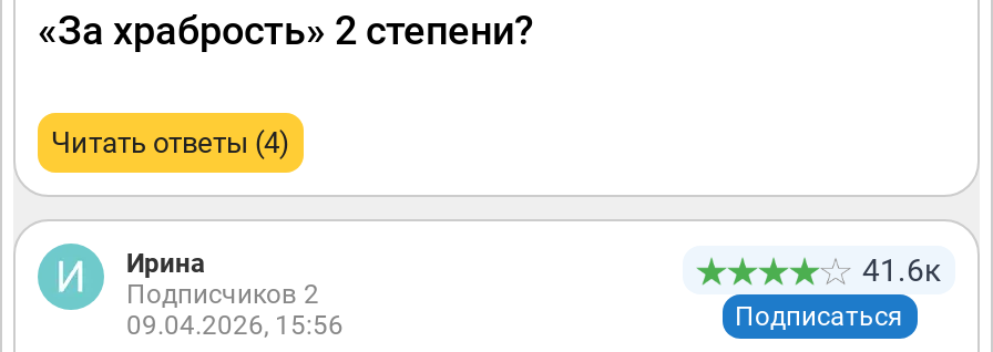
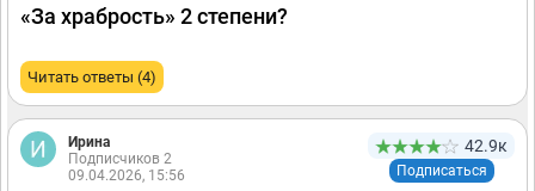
[862,252,942,288] 41.6к -> [465,136,508,155] 42.9к

